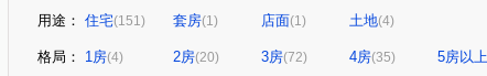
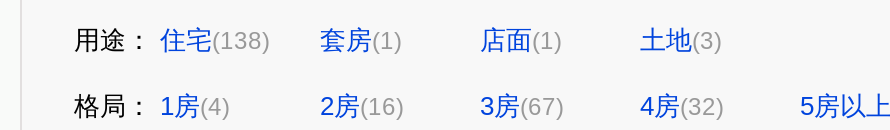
[37,12,218,29] 用途： 住宅(151) 套房(1) -> [74,25,402,55] 用途： 住宅(138) 套房(1)
[349,12,394,29] 土地(4) -> [640,25,722,55] 土地(3)
[173,48,219,65] 2房(20) -> [320,91,404,121] 2房(16)
[261,48,307,65] 3房(72) -> [480,91,564,121] 3房(67)
[349,48,396,65] 4房(35) -> [640,91,724,121] 4房(32)

